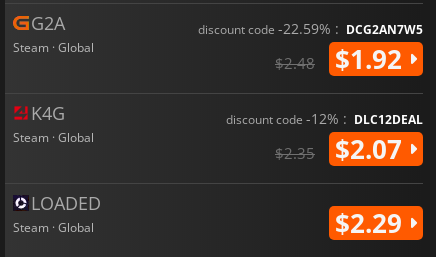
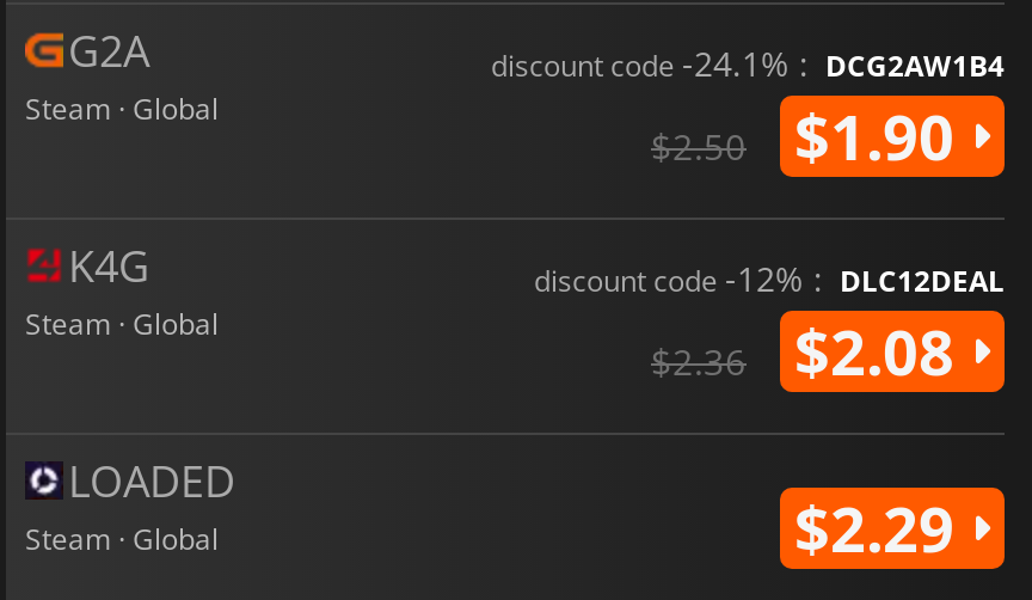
[198,19,423,38] discount code -22.59% : DCG2AN7W5 -> [491,40,1005,85] discount code -24.1% : DCG2AW1B4
[335,41,409,77] $1.92 -> [794,92,971,178] $1.90
[275,53,315,73] $2.48 -> [651,121,747,169] $2.50
[335,131,409,167] $2.07 -> [794,307,971,393] $2.08
[275,143,315,163] $2.35 -> [651,336,747,384] $2.36

